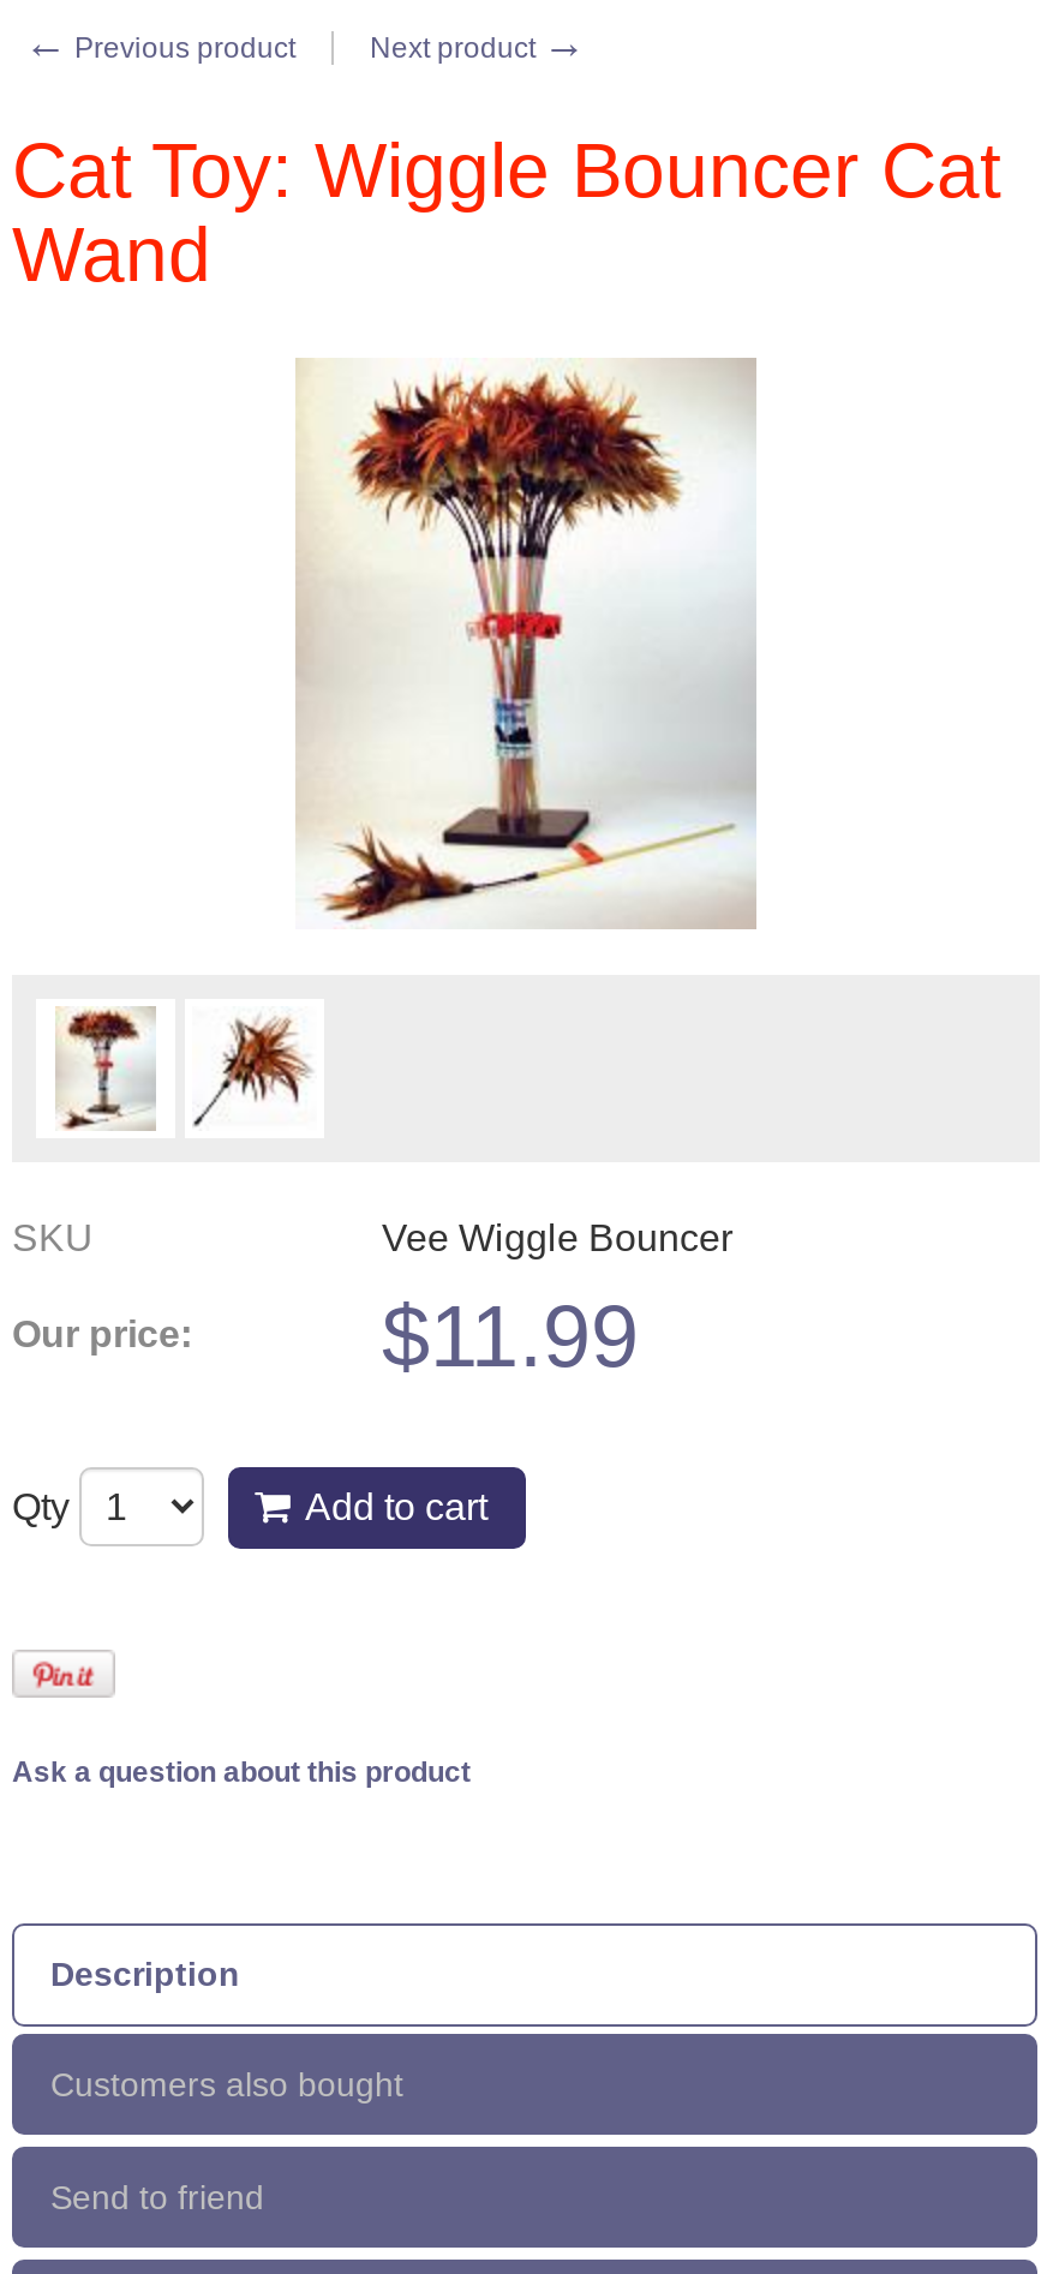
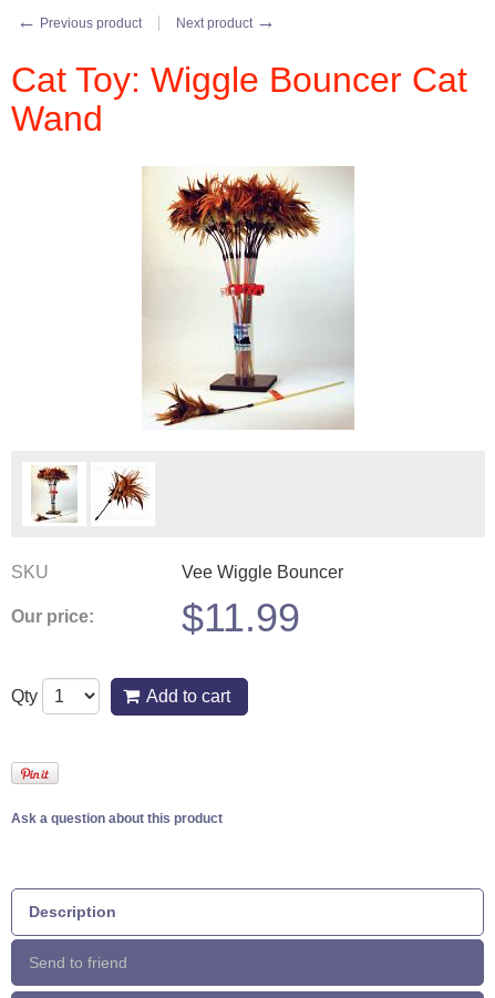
[50,2065,403,2103] Customers also bought -> none

